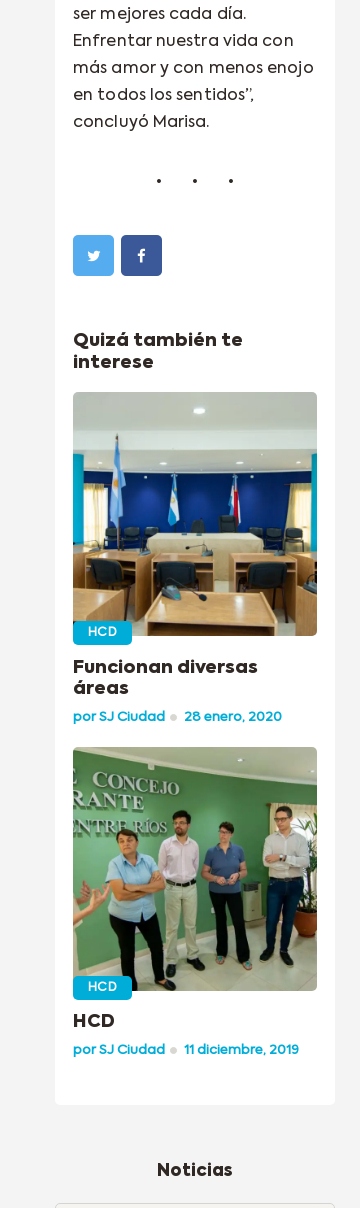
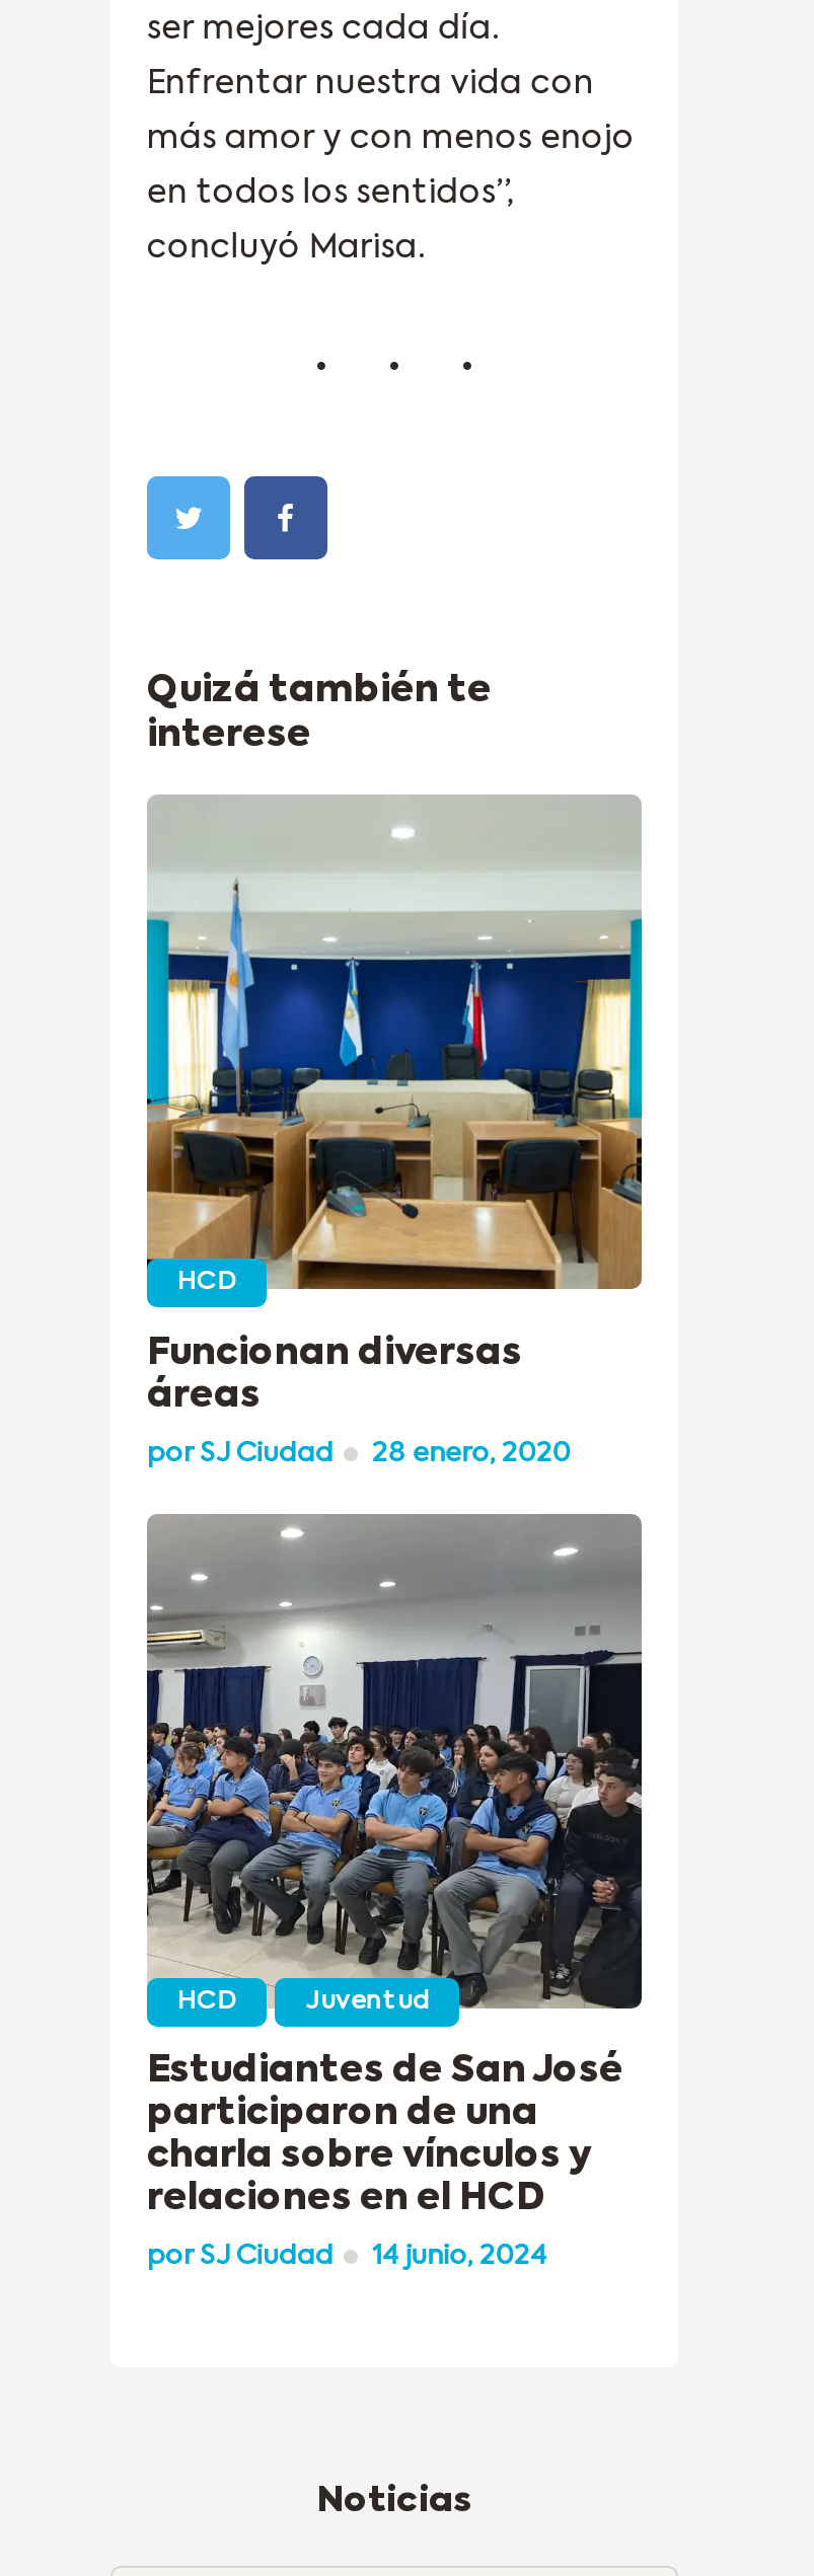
[72,749,318,1031] [image] | HCD -> [145,1516,644,2218] [image] | Juventud | Estudiantes de San José | participaron de una | charla sobre vínculos y | relaciones en el HCD
[73,1044,299,1057] por SJ Ciudad 11 diciembre, 2019 -> [147,2244,547,2270] por SJ Ciudad 14 junio, 2024

